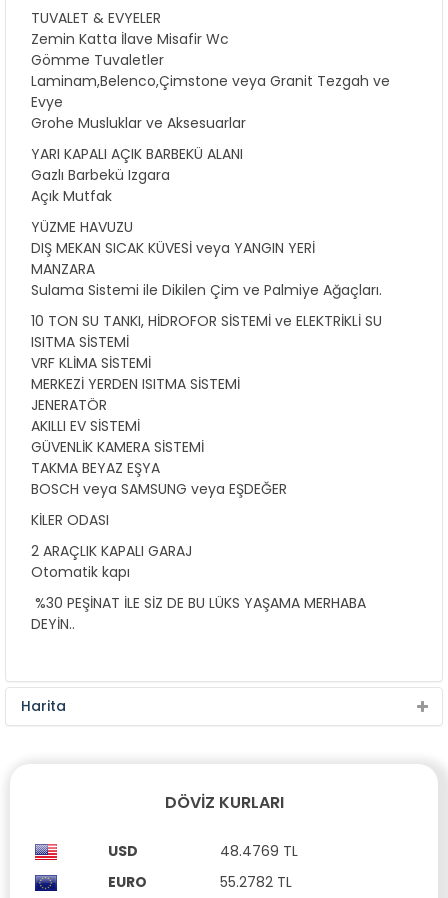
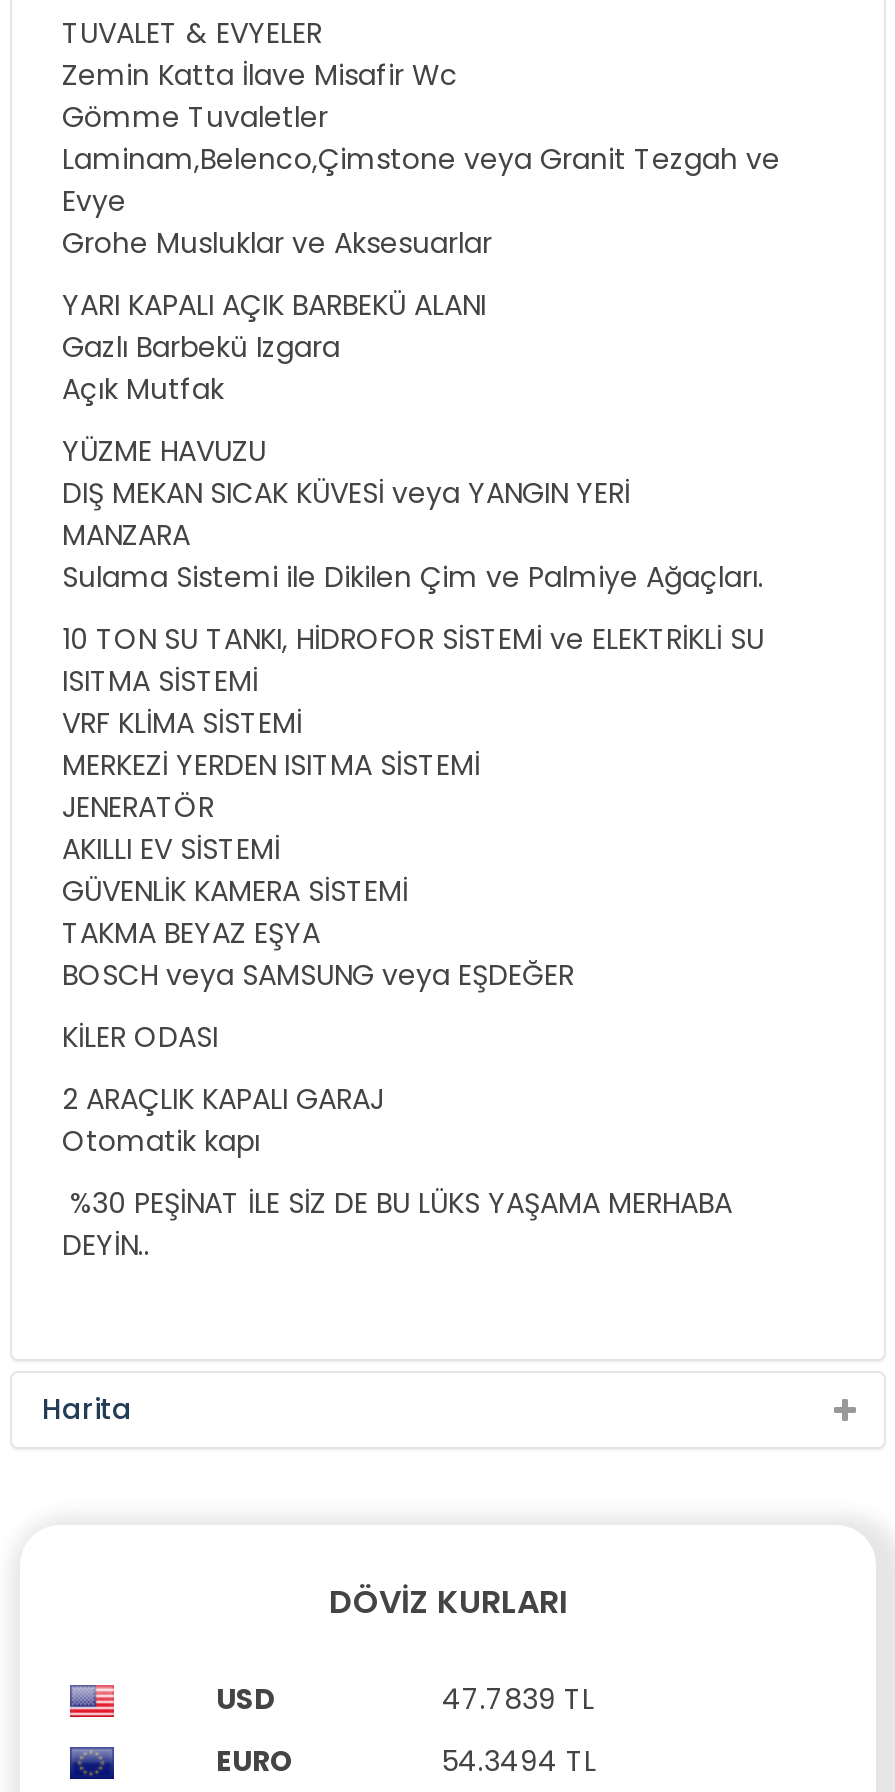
[220,841,298,861] 48.4769 TL -> [442,1679,594,1719] 47.7839 TL
[220,872,292,892] 55.2782 TL -> [442,1741,596,1781] 54.3494 TL

